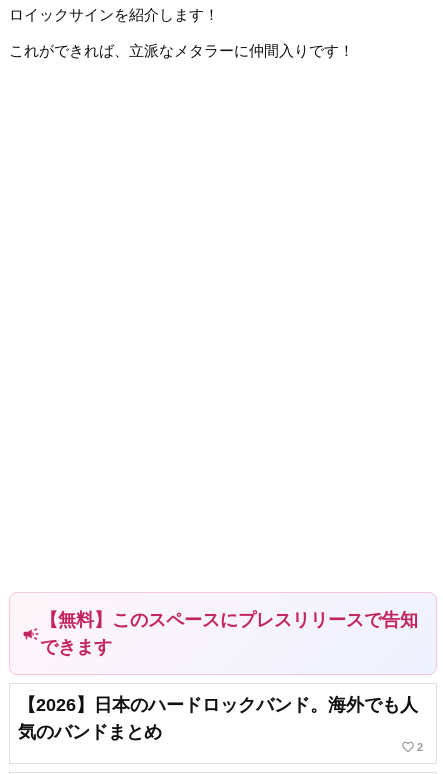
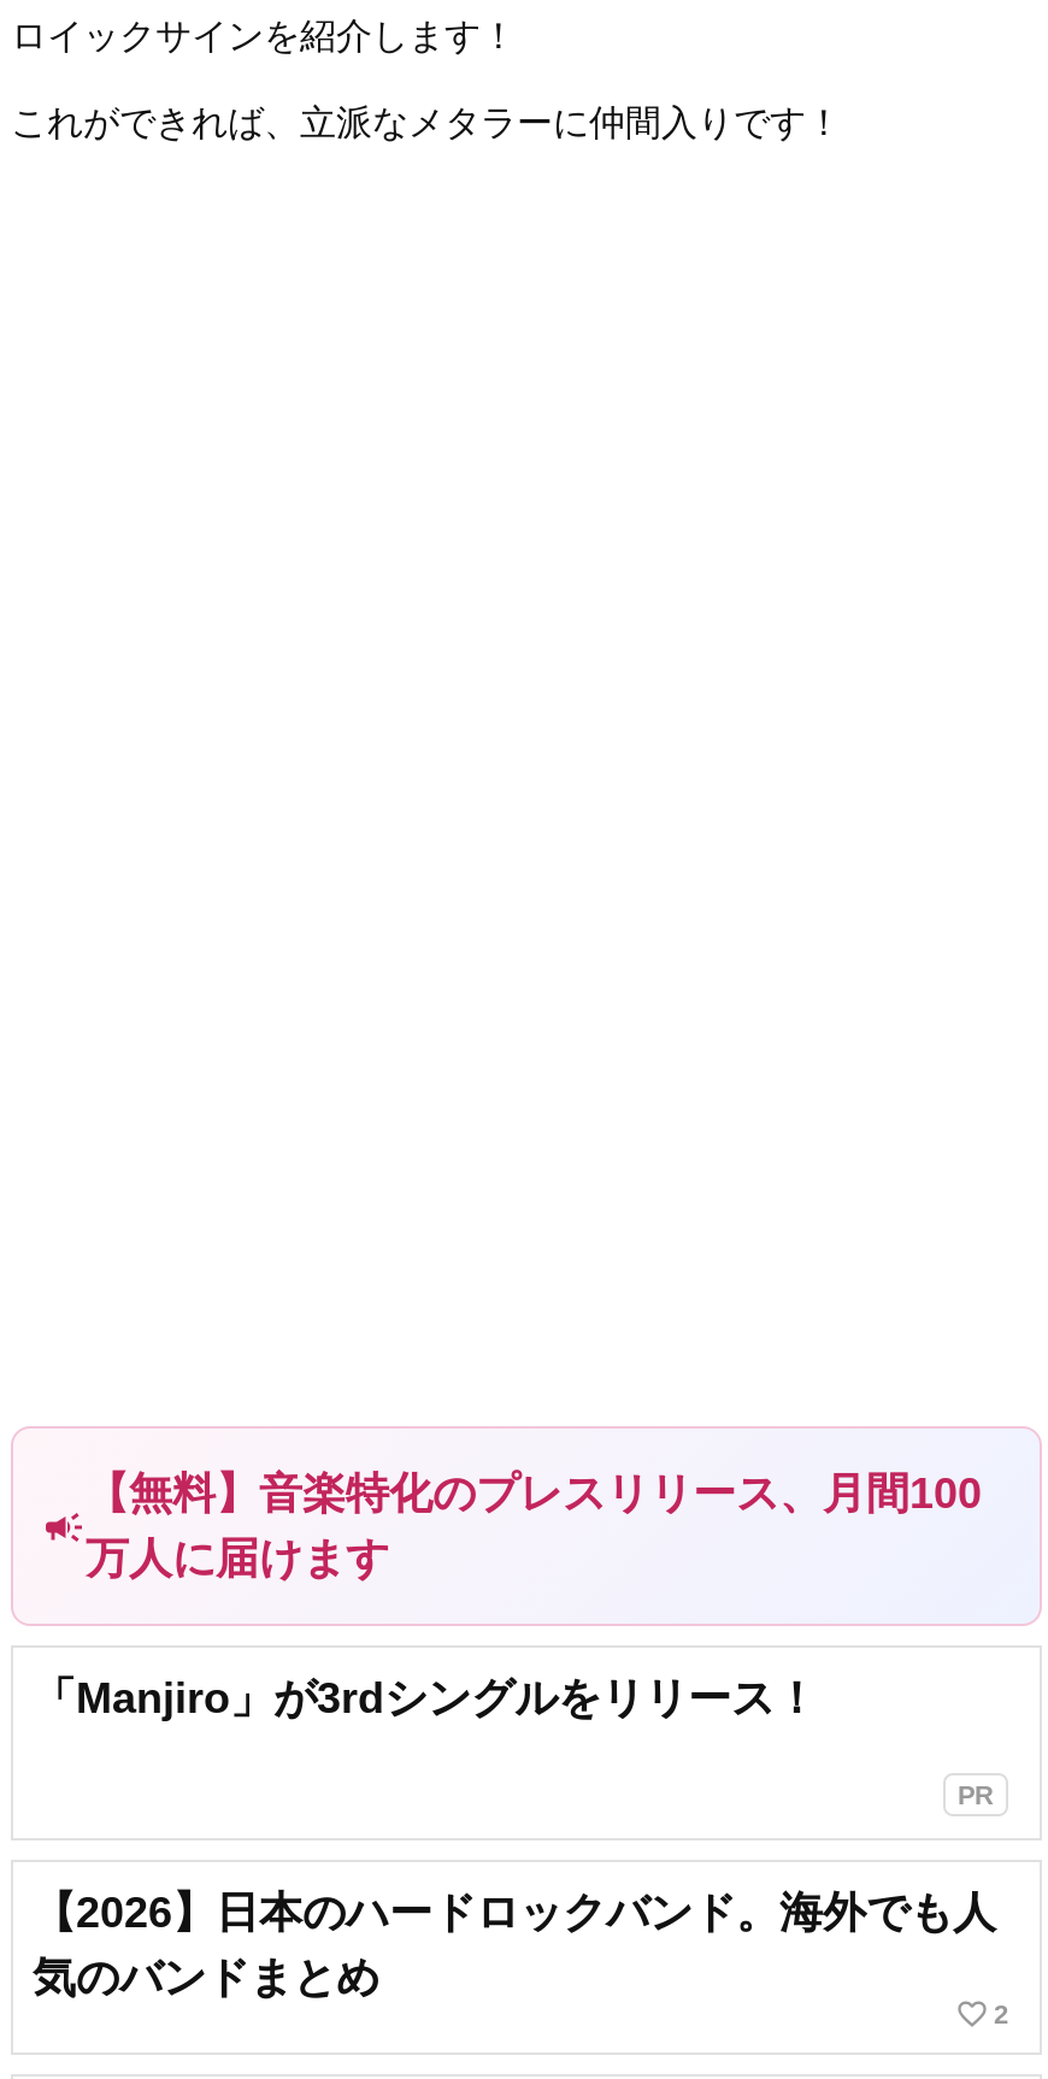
[40,610,418,657] 【無料】このスペースにプレスリリースで告知 | できます -> [33,1469,994,1810] 【無料】音楽特化のプレスリリース、月間100 | 万人に届けます | 「Manjiro」が3rdシングルをリリース！ | PR

